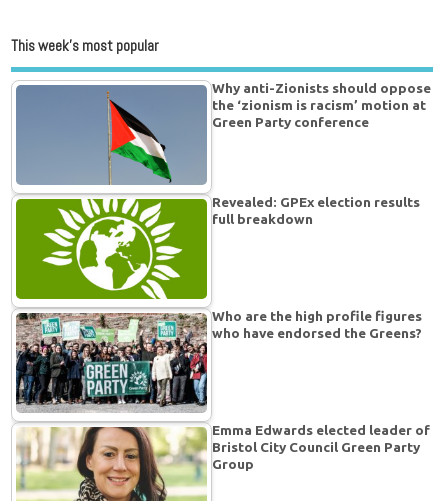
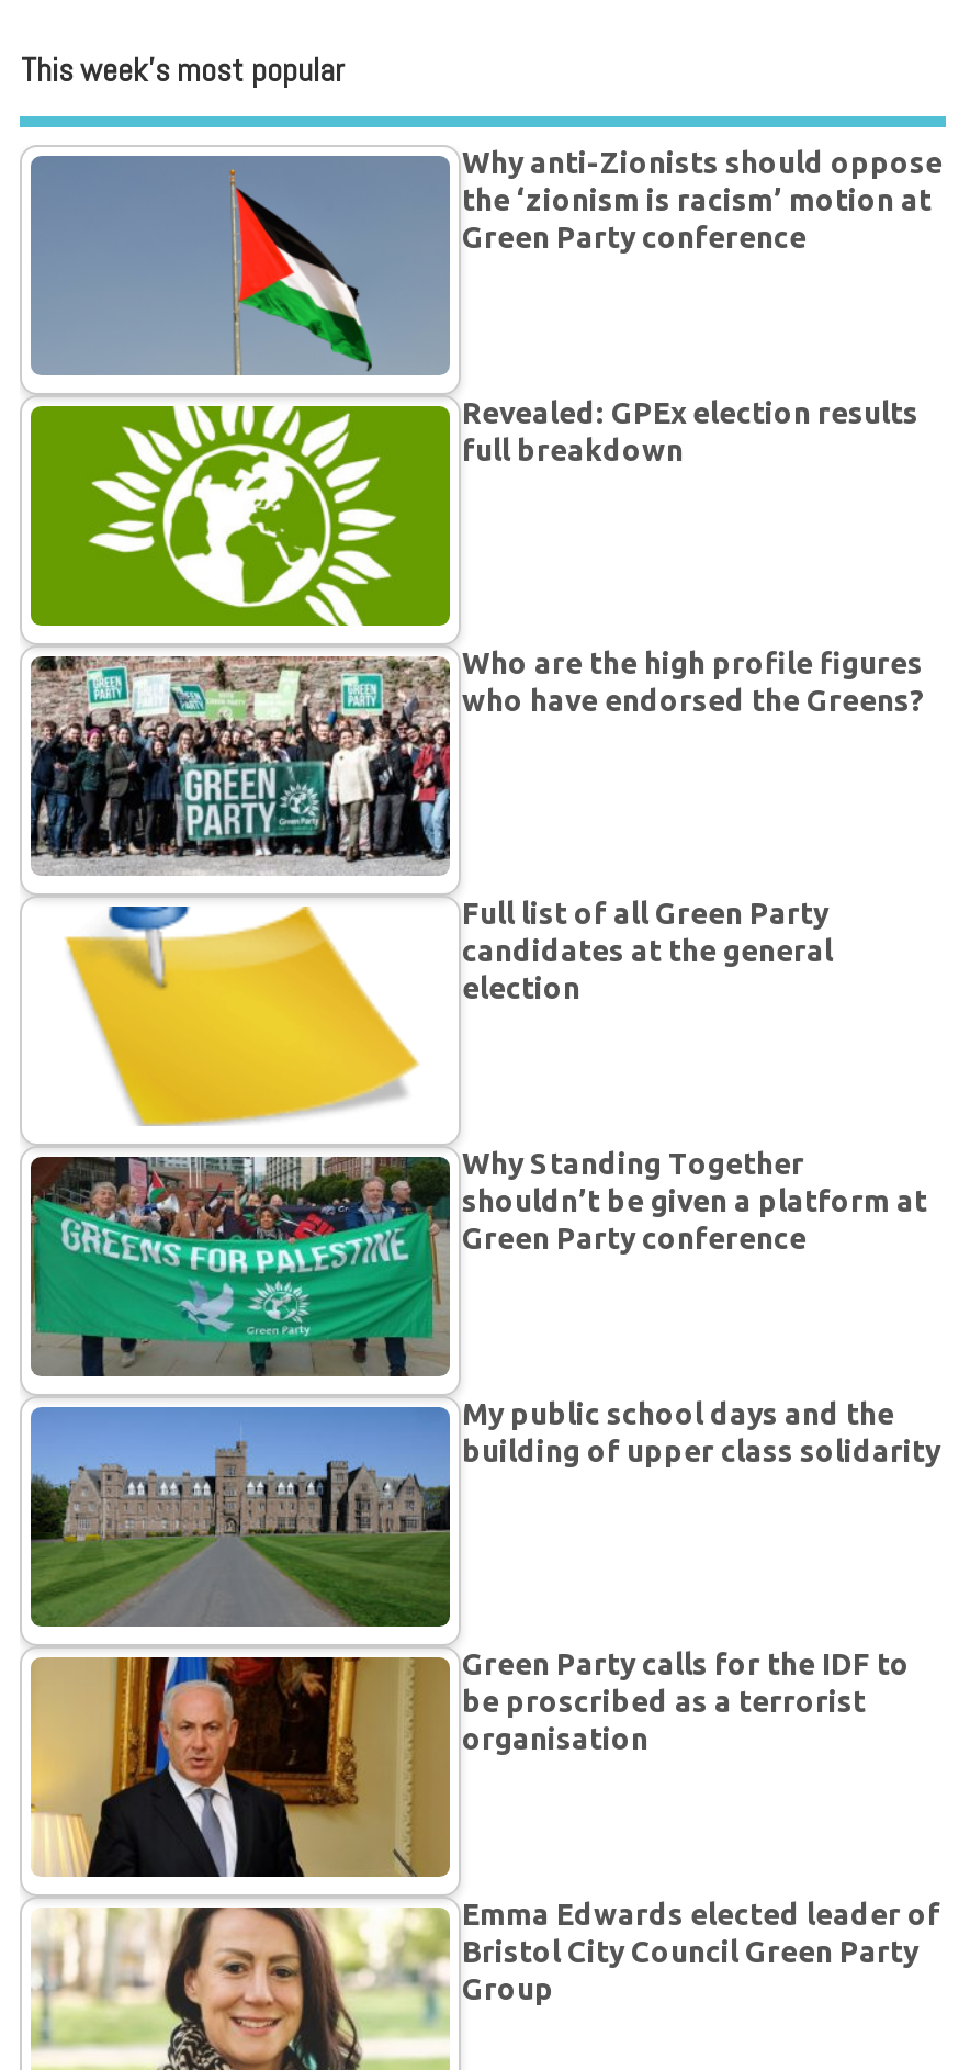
none -> [29,1146,927,1376] [image] | Why Standing Together | shouldn’t be given a platform at | Green Party conference
none -> [29,1396,940,1629] [image] | My public school days and the | building of upper class solidarity
none -> [31,1646,909,1879] [image] | Green Party calls for the IDF to | be proscribed as a terrorist | organisation
none -> [33,895,833,1128] [image] | Full list of all Green Party | candidates at the general | election

